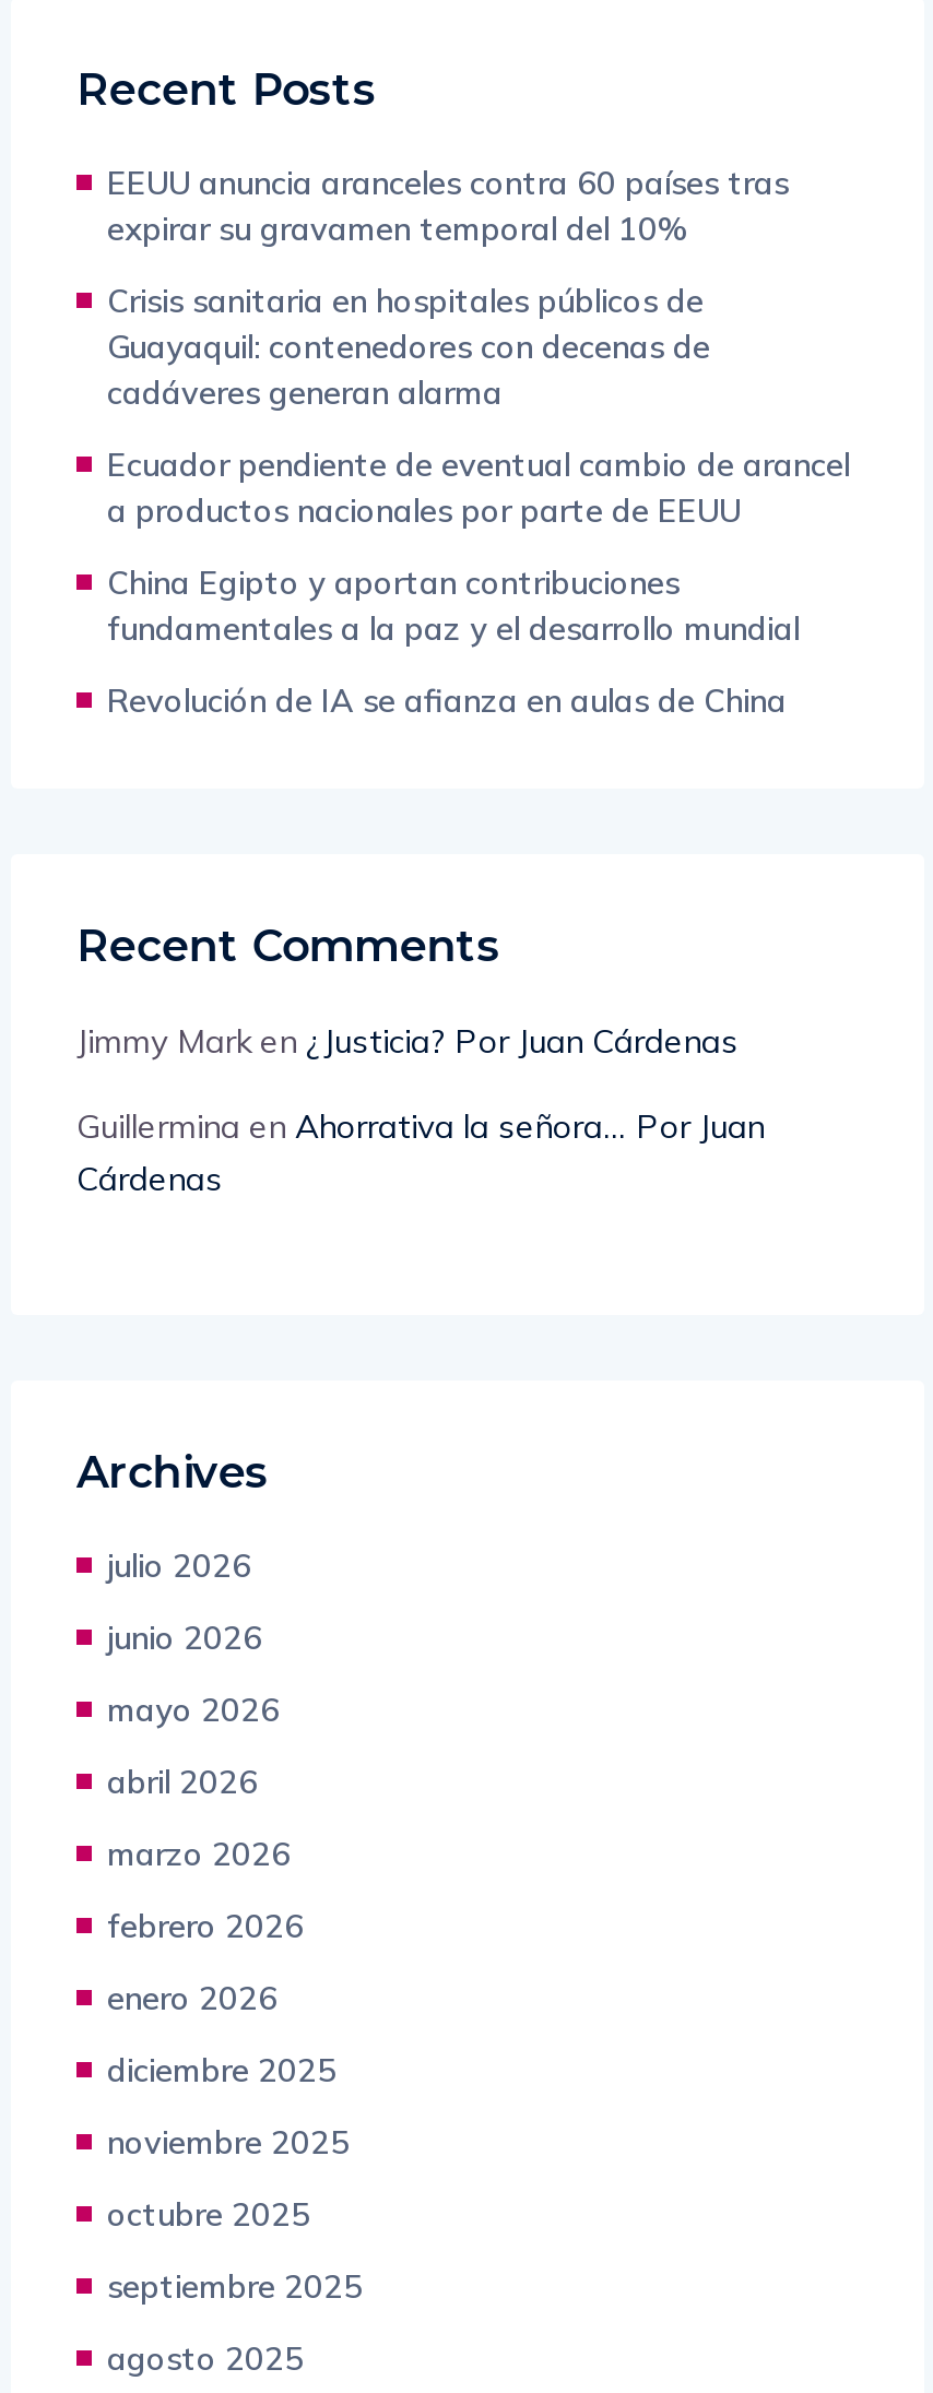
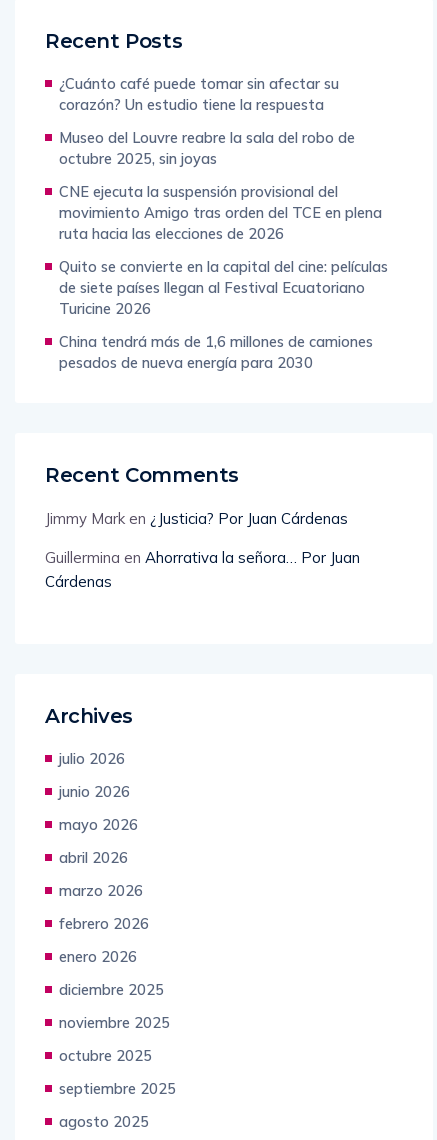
[107,163,789,250] EEUU anuncia aranceles contra 60 países tras | expirar su gravamen temporal del 10% -> [59,74,339,114] ¿Cuánto café puede tomar sin afectar su | corazón? Un estudio tiene la respuesta
[107,281,710,414] Crisis sanitaria en hospitales públicos de | Guayaquil: contenedores con decenas de | cadáveres generan alarma -> [59,128,355,168] Museo del Louvre reabre la sala del robo de | octubre 2025, sin joyas
[107,445,850,532] Ecuador pendiente de eventual cambio de arancel | a productos nacionales por parte de EEUU -> [59,182,382,243] CNE ejecuta la suspensión provisional del | movimiento Amigo tras orden del TCE en plena | ruta hacia las elecciones de 2026
[107,562,800,650] China Egipto y aportan contribuciones | fundamentales a la paz y el desarrollo mundial -> [59,257,388,318] Quito se convierte en la capital del cine: películas | de siete países llegan al Festival Ecuatoriano | Turicine 2026
[107,680,787,722] Revolución de IA se afianza en aulas de China -> [59,332,373,372] China tendrá más de 1,6 millones de camiones | pesados de nueva energía para 2030

